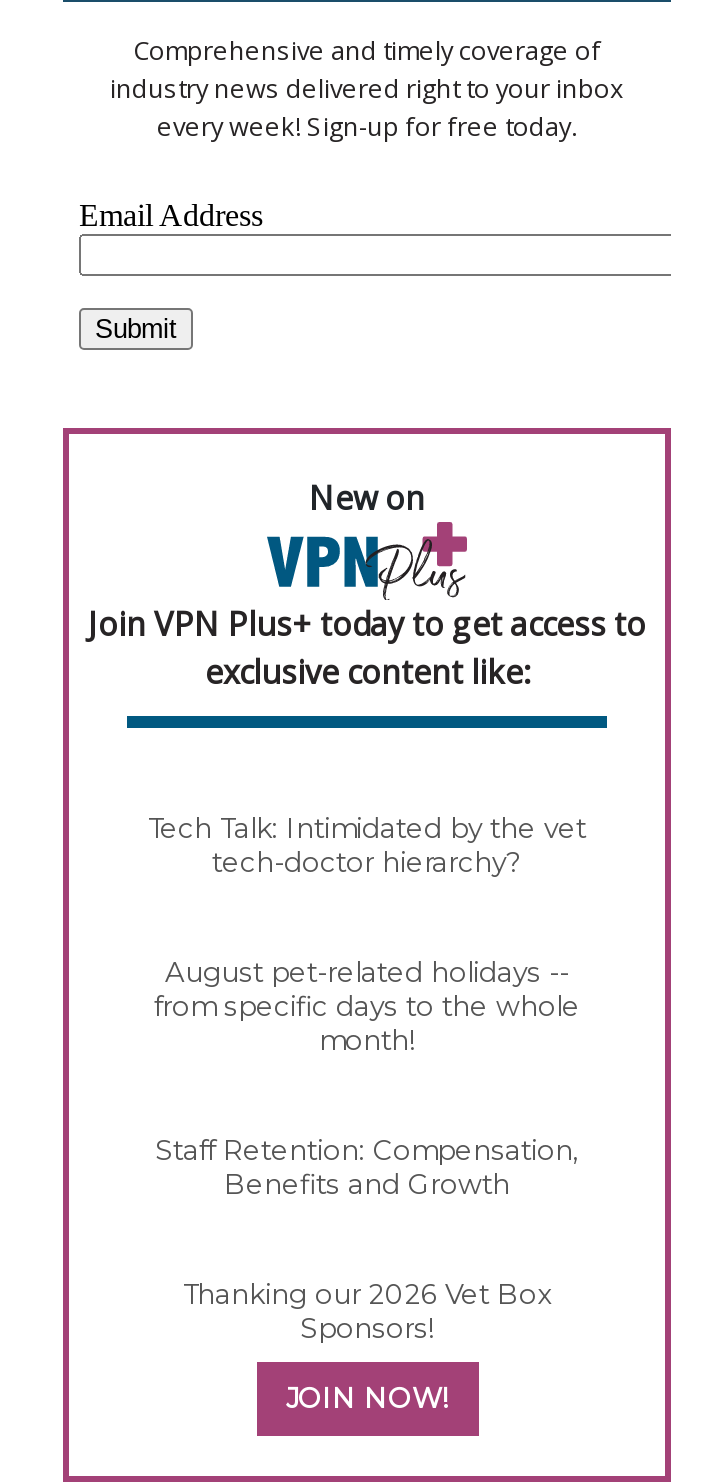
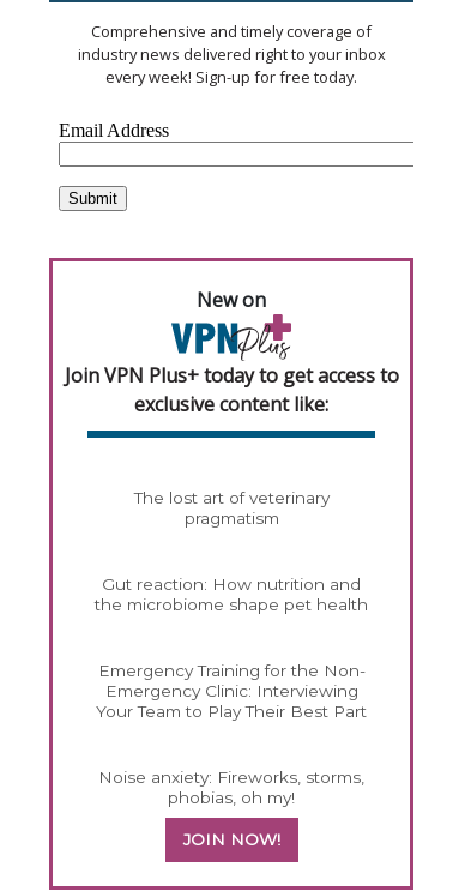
[148,813,586,879] Tech Talk: Intimidated by the vet | tech-doctor hierarchy? -> [134,489,329,528] The lost art of veterinary | pragmatism
[154,957,580,1057] August pet-related holidays -- | from specific days to the whole | month! -> [95,575,368,614] Gut reaction: How nutrition and | the microbiome shape pet health
[155,1135,579,1201] Staff Retention: Compensation, | Benefits and Growth -> [96,661,367,721] Emergency Training for the Non- | Emergency Clinic: Interviewing | Your Team to Play Their Best Part
[183,1279,551,1345] Thanking our 2026 Vet Box | Sponsors! -> [98,768,364,808] Noise anxiety: Fireworks, storms, | phobias, oh my!

